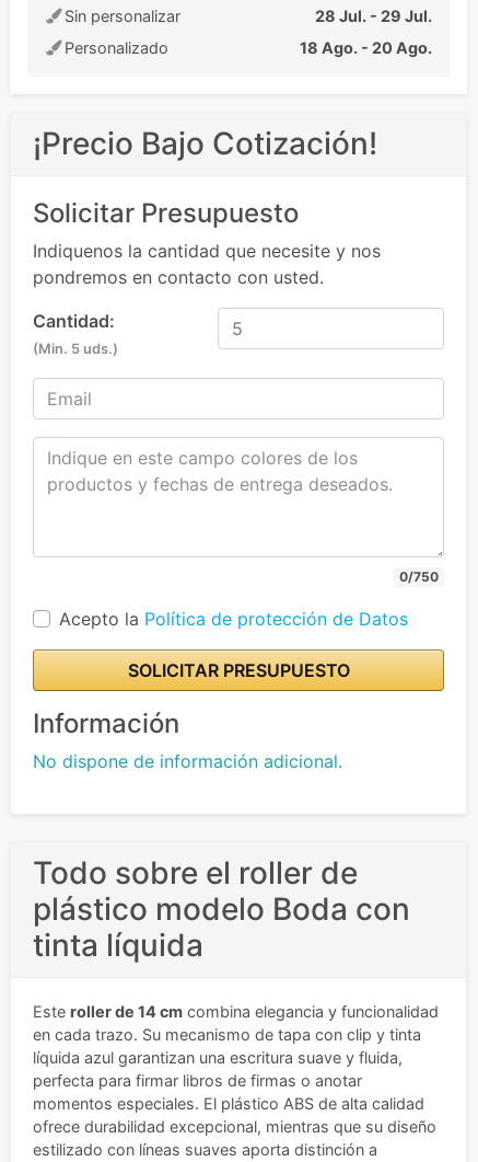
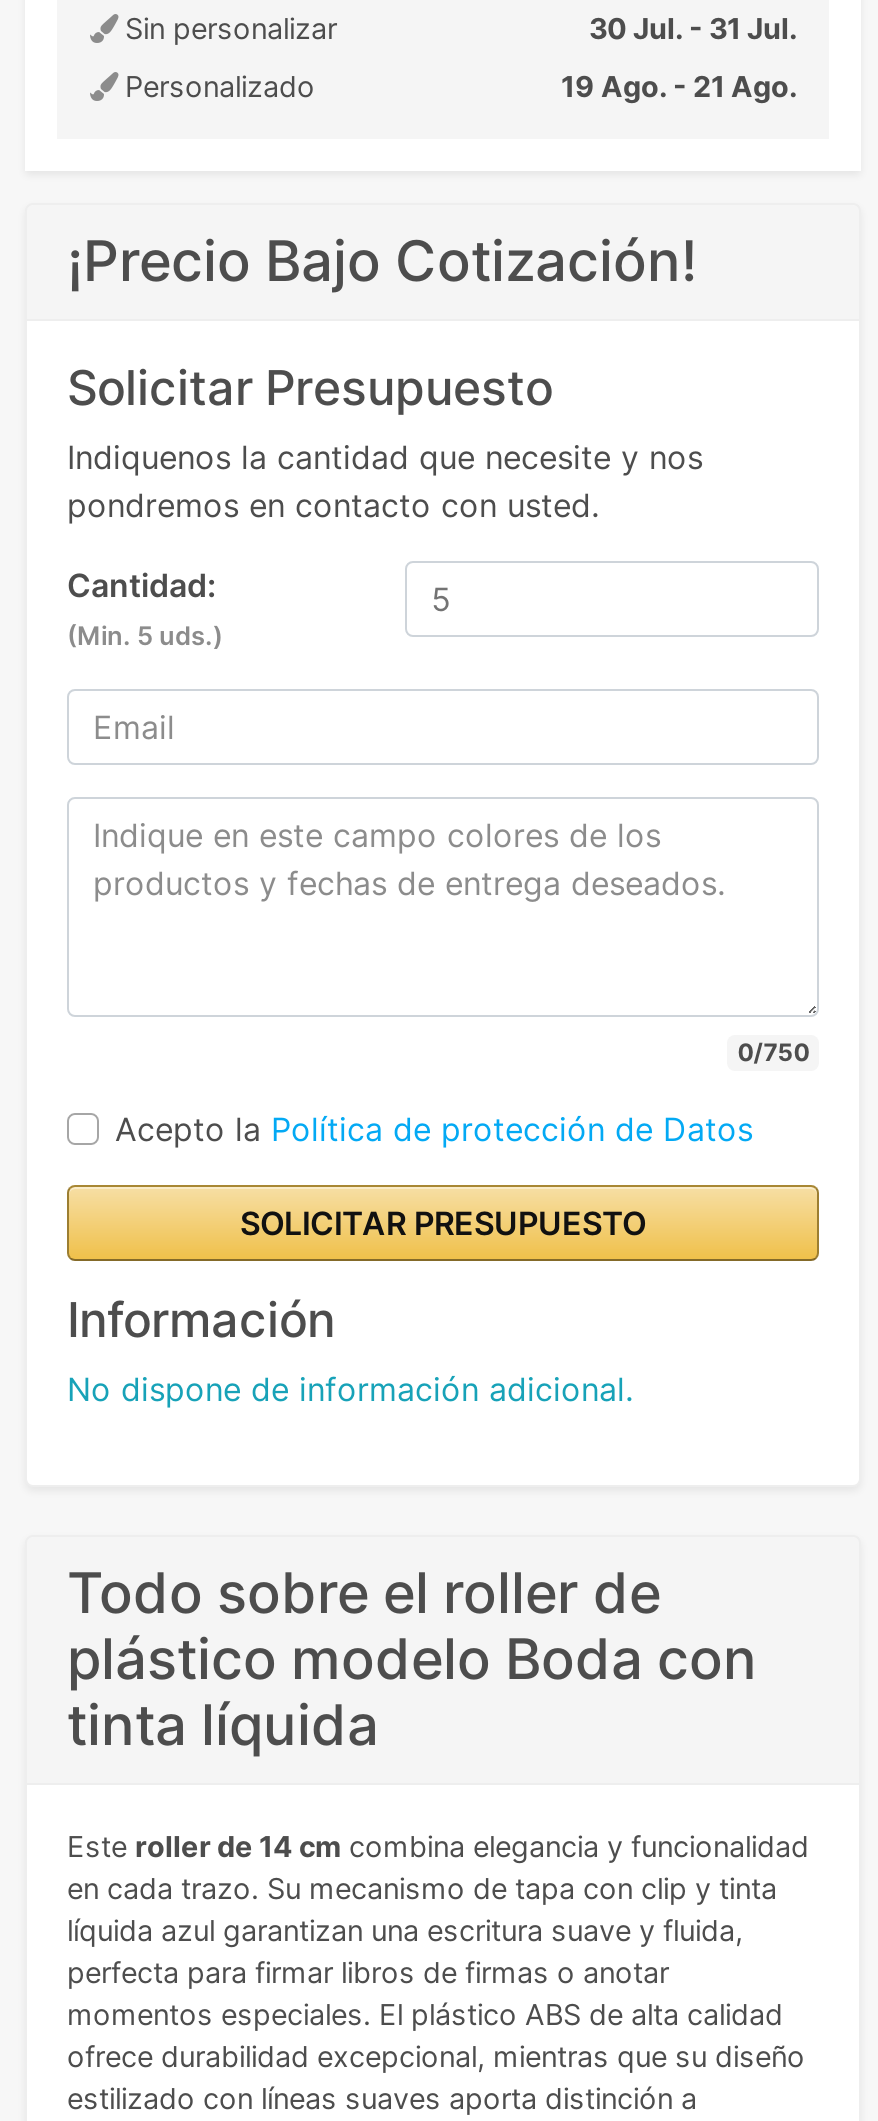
[315,7,432,25] 28 Jul. - 29 Jul. -> [589,11,797,45] 30 Jul. - 31 Jul.
[300,38,432,57] 18 Ago. - 20 Ago. -> [561,69,797,103] 19 Ago. - 21 Ago.

